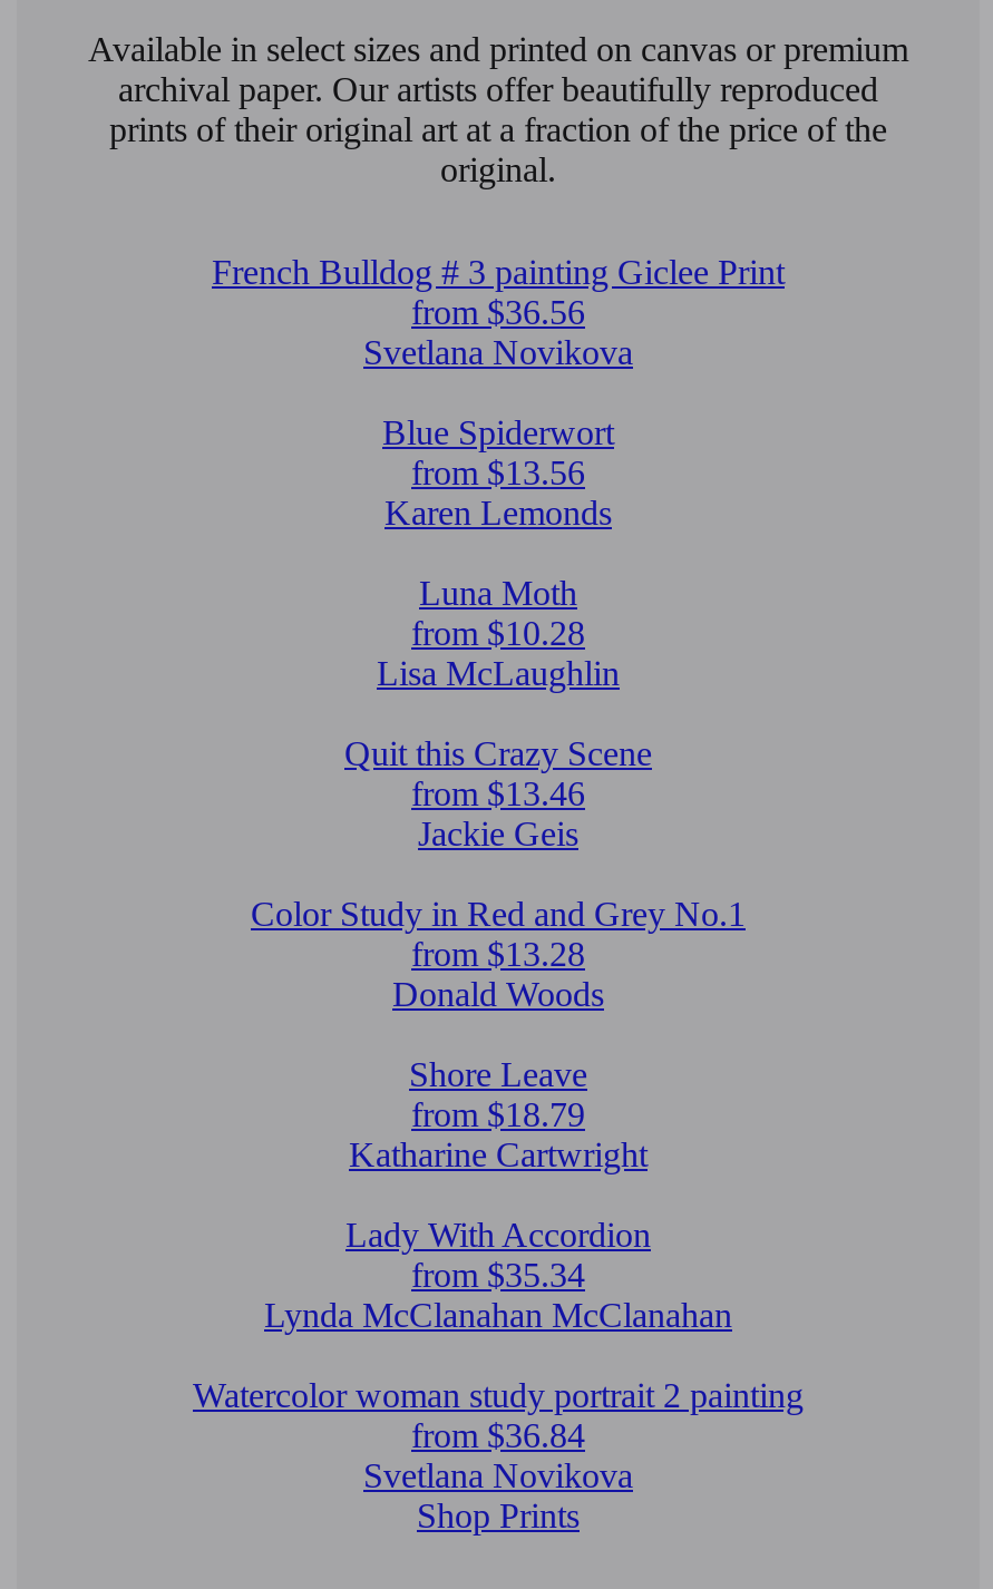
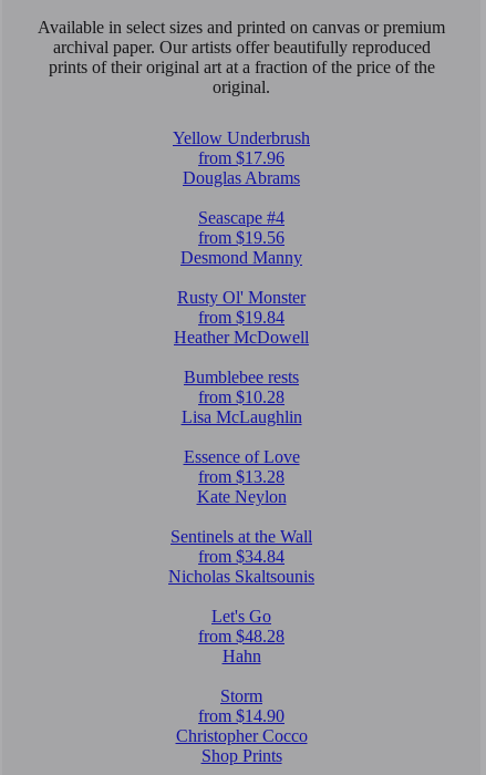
[212,252,785,611] French Bulldog # 3 painting Giclee Print | from $36.56 | Svetlana Novikova | Blue Spiderwort | from $13.56 | Karen Lemonds | Luna Moth -> [173,128,310,386] Yellow Underbrush | from $17.96 | Douglas Abrams | Seascape #4 | from $19.56 | Desmond Manny | Rusty Ol' Monster | from $19.84 | Heather McDowell | Bumblebee rests
moved [377,613,620,691] -> [181,387,302,426]: from $10.28 | Lisa McLaughlin
[251,733,746,932] Quit this Crazy Scene | from $13.46 | Jackie Geis | Color Study in Red and Grey No.1 -> [183,447,299,466] Essence of Love
[392,974,604,1012] Donald Woods -> [197,487,286,505] Kate Neylon
[349,1054,648,1172] Shore Leave | from $18.79 | Katharine Cartwright -> [168,526,314,585] Sentinels at the Wall | from $34.84 | Nicholas Skaltsounis
[264,1215,732,1333] Lady With Accordion | from $35.34 | Lynda McClanahan McClanahan -> [198,606,285,665] Let's Go | from $48.28 | Hahn
[193,1375,804,1493] Watercolor woman study portrait 2 painting | from $36.84 | Svetlana Novikova -> [175,686,307,745] Storm | from $14.90 | Christopher Cocco

